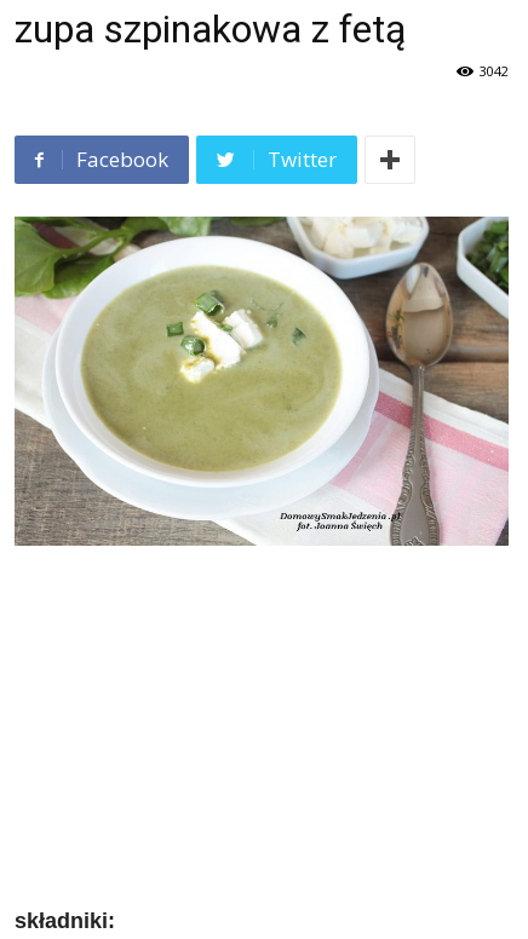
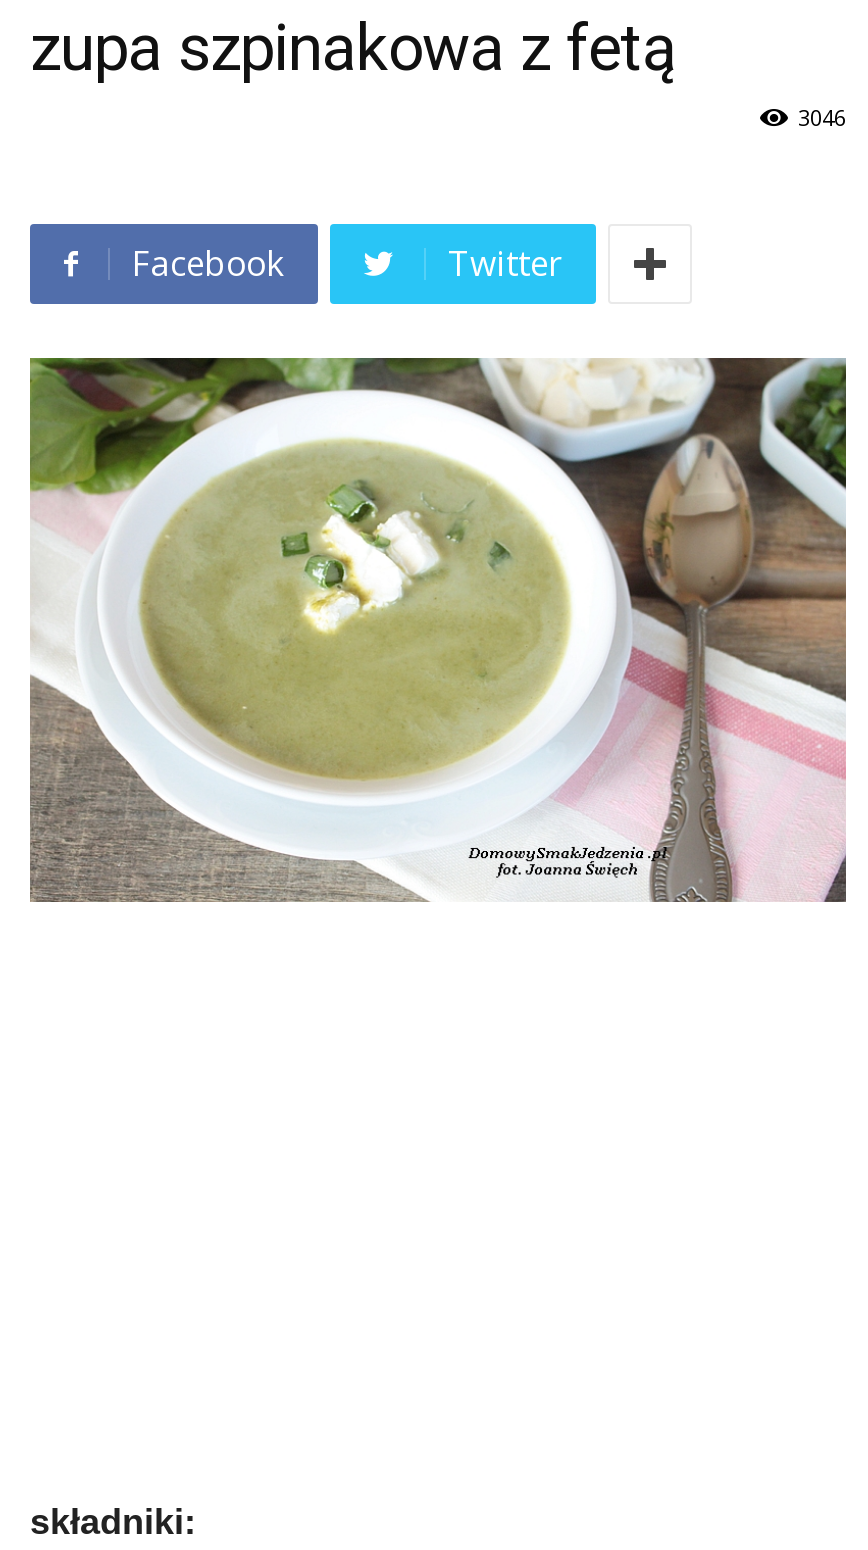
[480,62,509,80] 3042 -> [798,102,846,132] 3046

